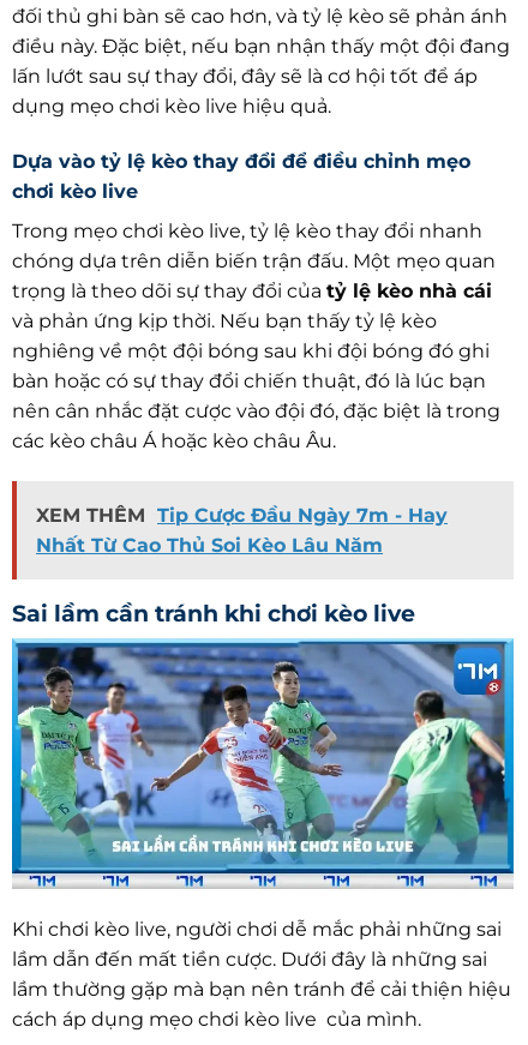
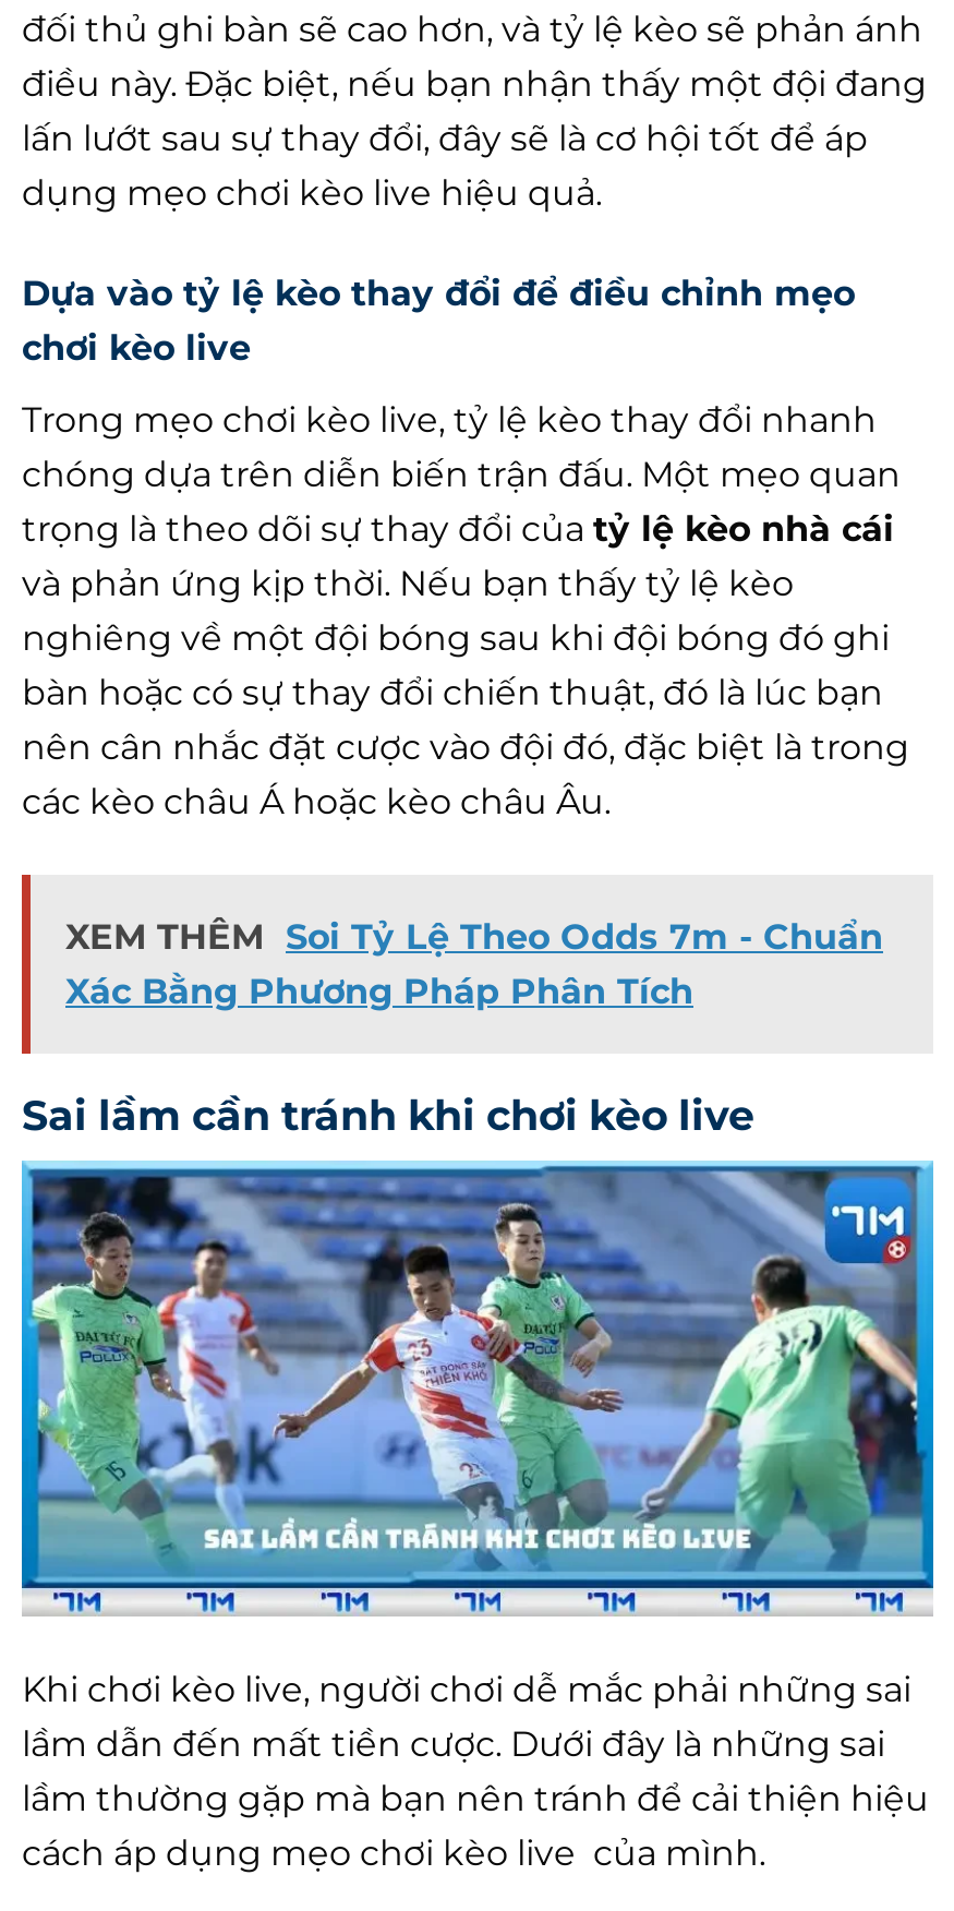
[36,503,448,556] XEM THÊM Tip Cược Đầu Ngày 7m - Hay | Nhất Từ Cao Thủ Soi Kèo Lâu Năm -> [65,915,883,1011] XEM THÊM Soi Tỷ Lệ Theo Odds 7m - Chuẩn | Xác Bằng Phương Pháp Phân Tích

